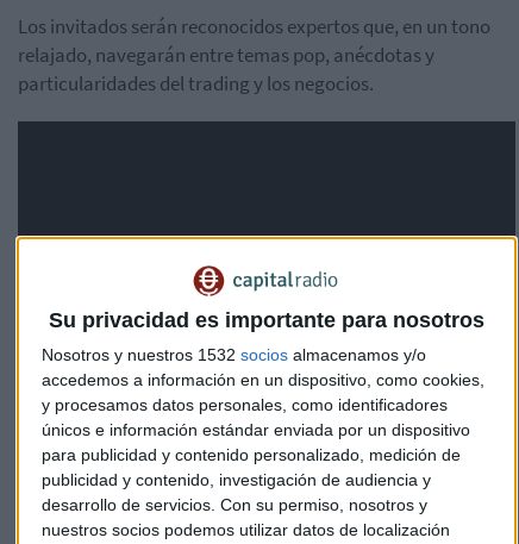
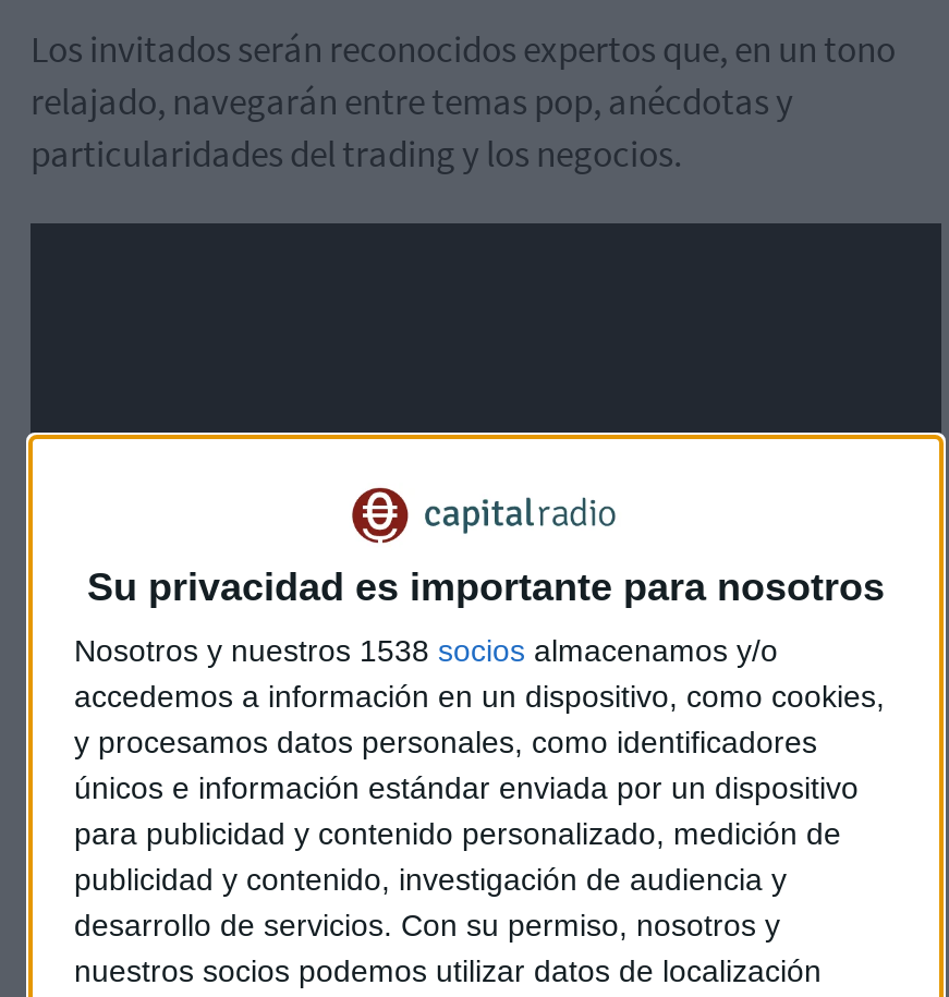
[42,346,426,365] Nosotros y nuestros 1532 socios almacenamos y/o -> [74,634,778,669] Nosotros y nuestros 1538 socios almacenamos y/o

